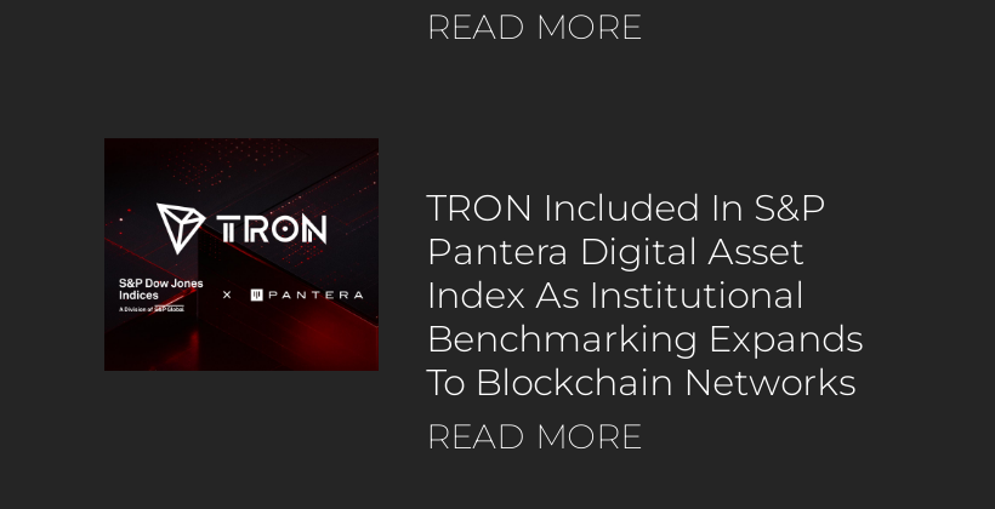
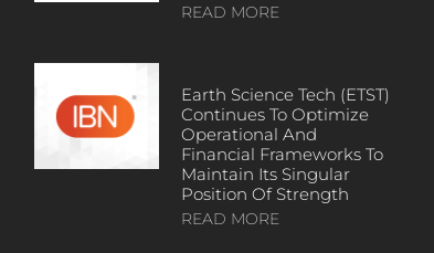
[102,136,863,406] [image] | TRON Included In S&P | Pantera Digital Asset | Index As Institutional | Benchmarking Expands | To Blockchain Networks -> [33,62,389,205] [image] | Earth Science Tech (ETST) | Continues To Optimize | Operational And | Financial Frameworks To | Maintain Its Singular | Position Of Strength

